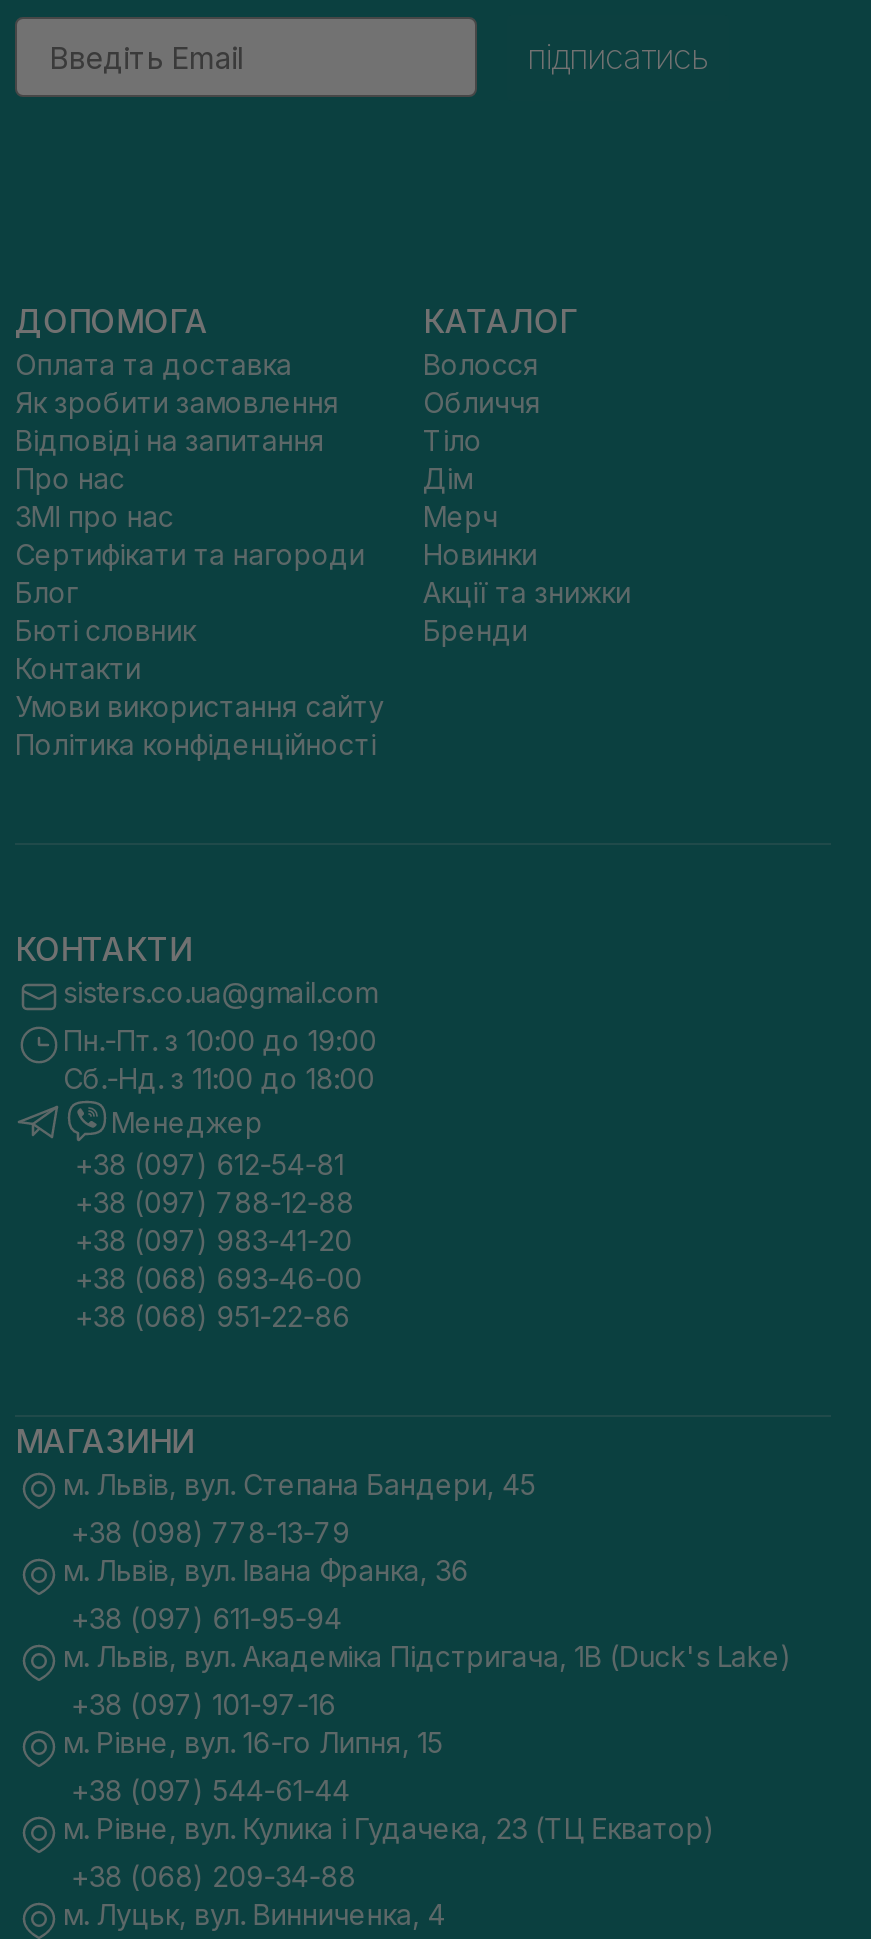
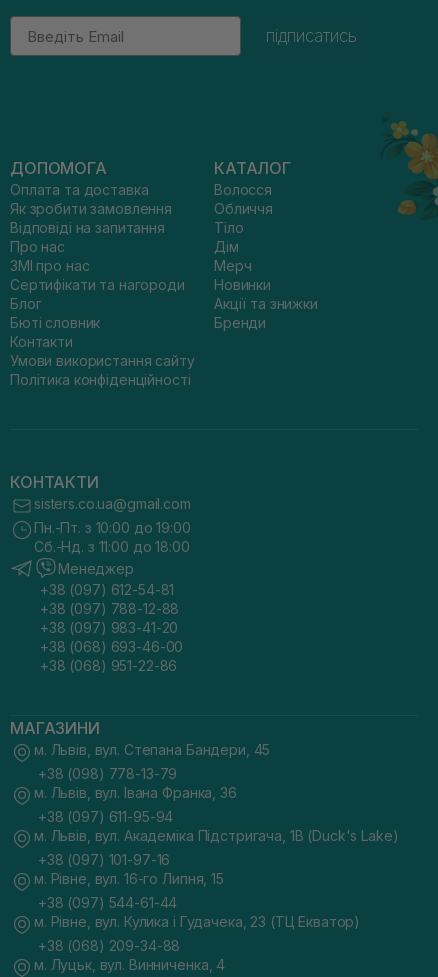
none -> [383,117,435,219] [image]

